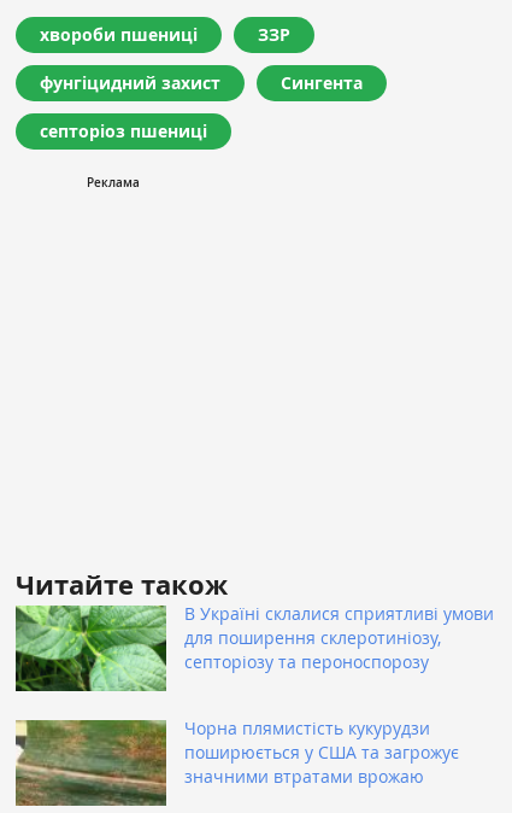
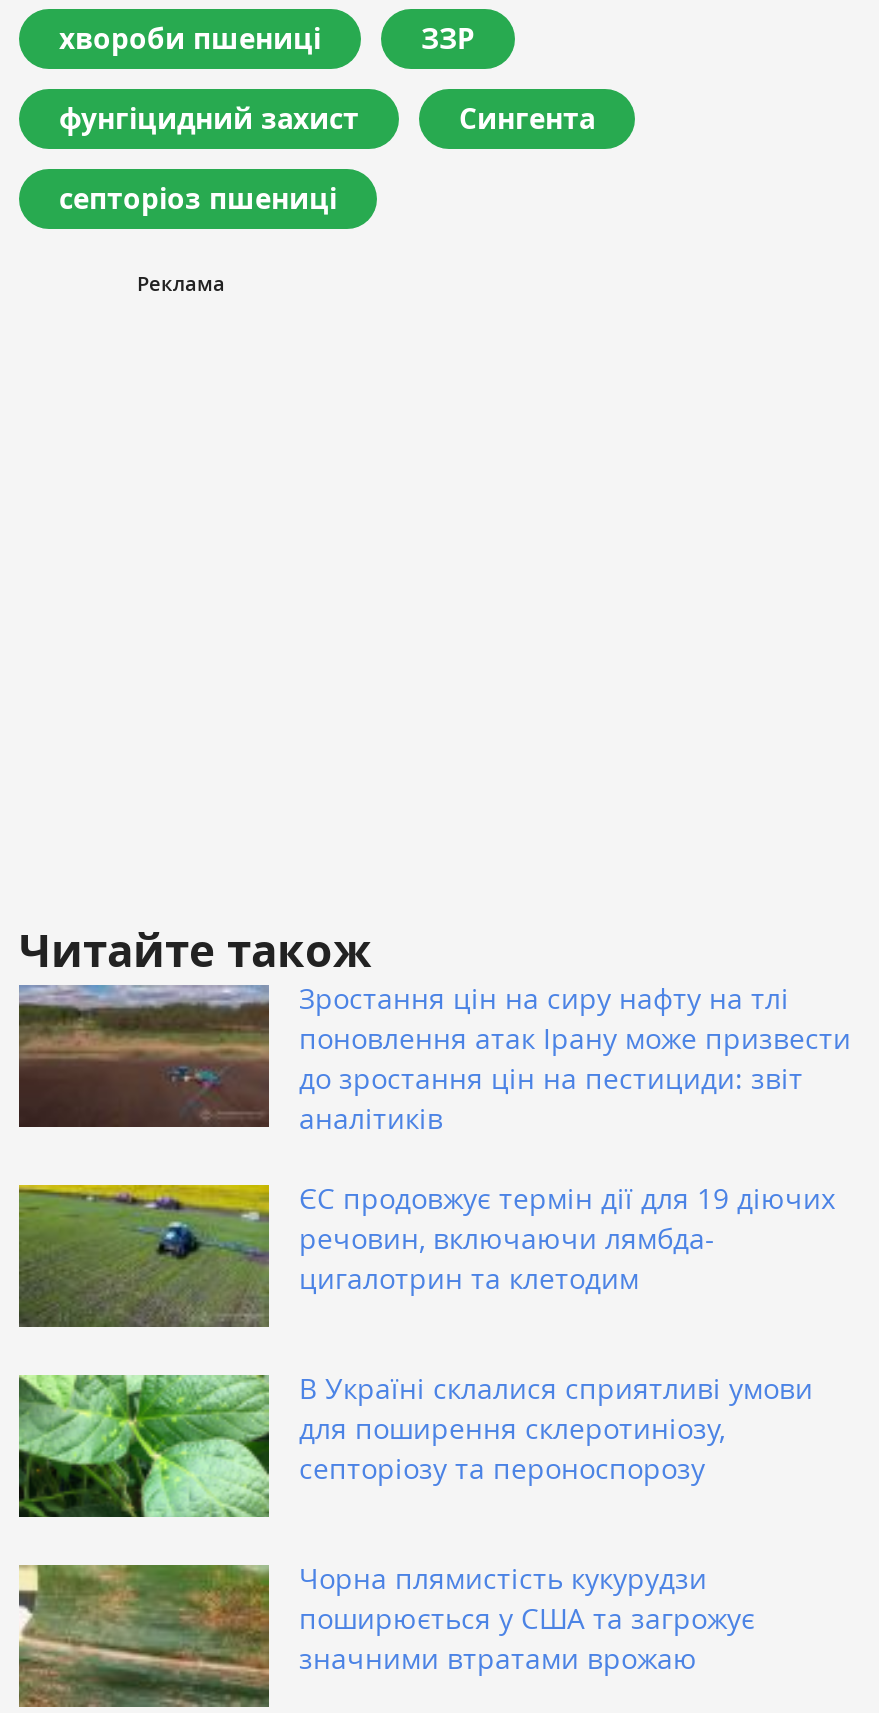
none -> [17,978,851,1296] [image] | Зростання цін на сиру нафту на тлі | поновлення атак Ірану може призвести | до зростання цін на пестициди: звіт | аналітиків | ЄС продовжує термін дії для 19 діючих | речовин, включаючи лямбда- | цигалотрин та клетодим
none -> [17,1183,271,1329] [image]

